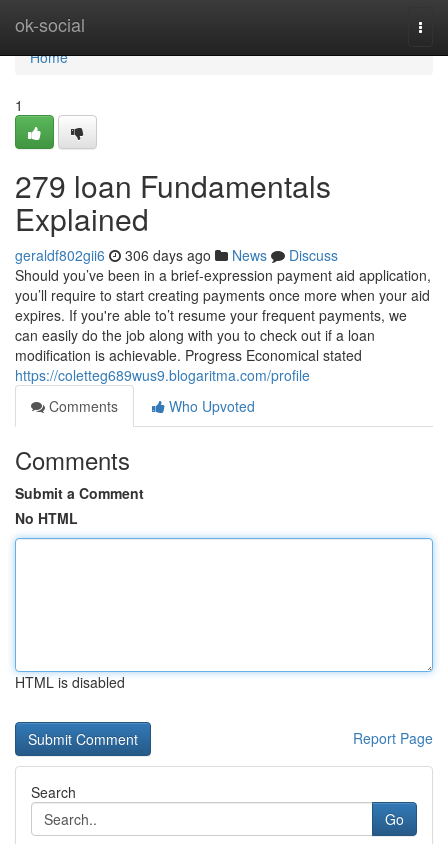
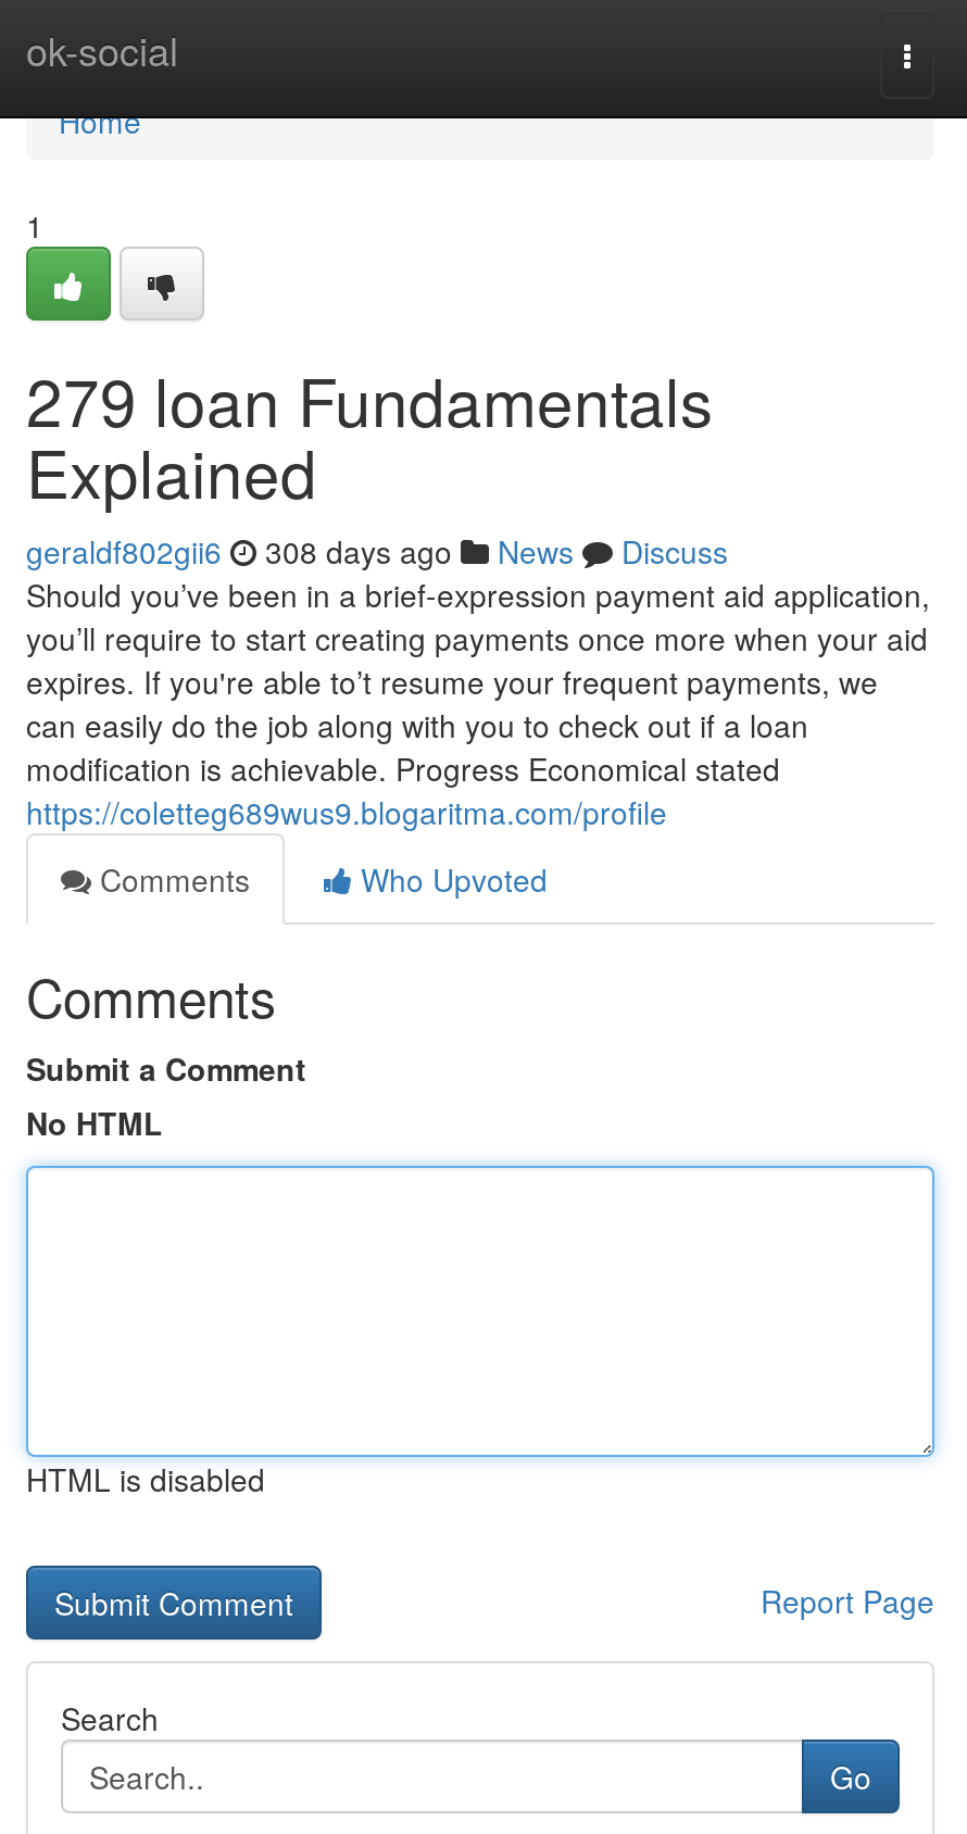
[15,245,338,265] geraldf802gii6 306 days ago News Discuss -> [26,529,728,573] geraldf802gii6 308 days ago News Discuss

